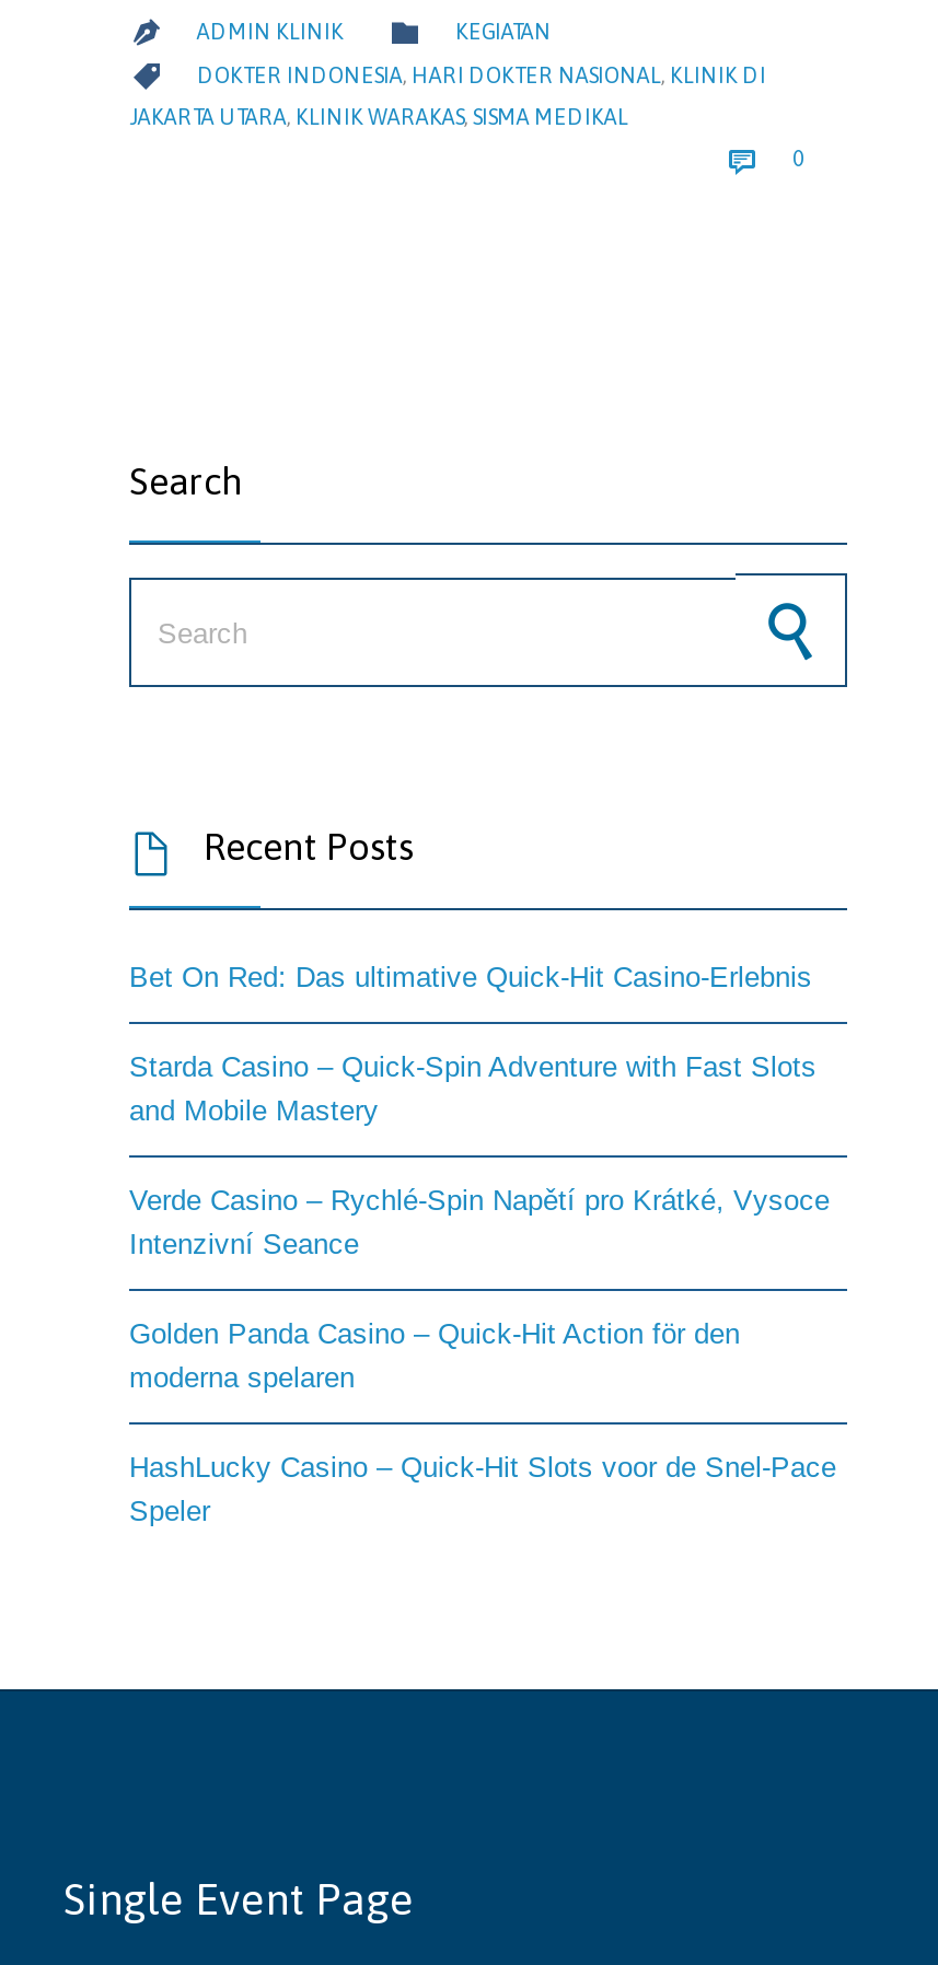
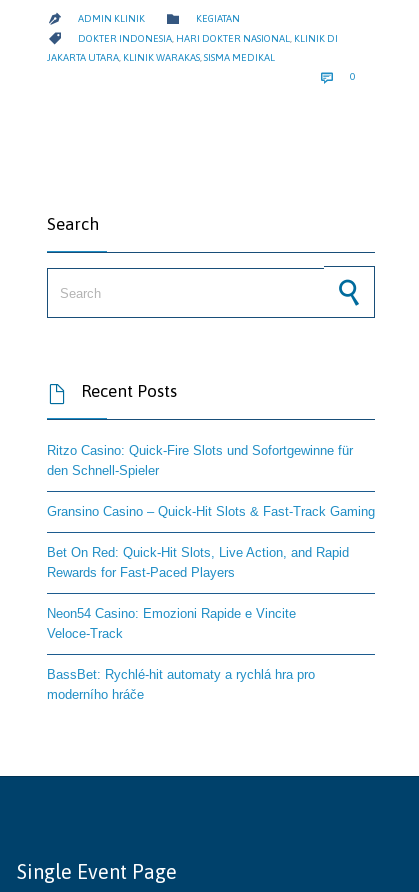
[129,961,812,994] Bet On Red: Das ultimative Quick‑Hit Casino-Erlebnis -> [47,443,353,478] Ritzo Casino: Quick‑Fire Slots und Sofortgewinne für | den Schnell‑Spieler
[129,1051,817,1128] Starda Casino – Quick‑Spin Adventure with Fast Slots | and Mobile Mastery -> [47,504,375,519] Gransino Casino – Quick‑Hit Slots & Fast‑Track Gaming
[129,1185,830,1261] Verde Casino – Rychlé‑Spin Napětí pro Krátké, Vysoce | Intenzivní Seance -> [47,545,349,580] Bet On Red: Quick‑Hit Slots, Live Action, and Rapid | Rewards for Fast‑Paced Players
[129,1318,740,1395] Golden Panda Casino – Quick‑Hit Action för den | moderna spelaren -> [47,606,296,641] Neon54 Casino: Emozioni Rapide e Vincite | Veloce‑Track
[129,1452,836,1528] HashLucky Casino – Quick‑Hit Slots voor de Snel‑Pace | Speler -> [47,667,315,702] BassBet: Rychlé‑hit automaty a rychlá hra pro | moderního hráče

